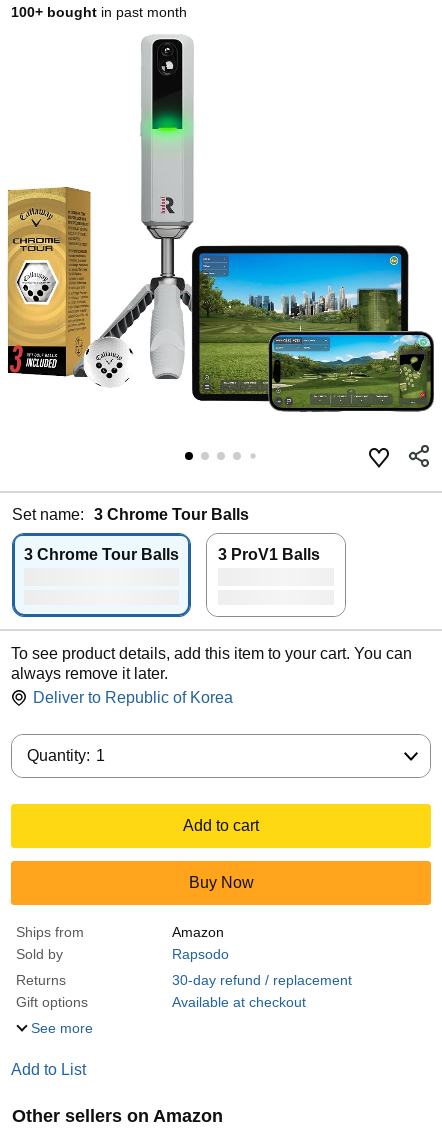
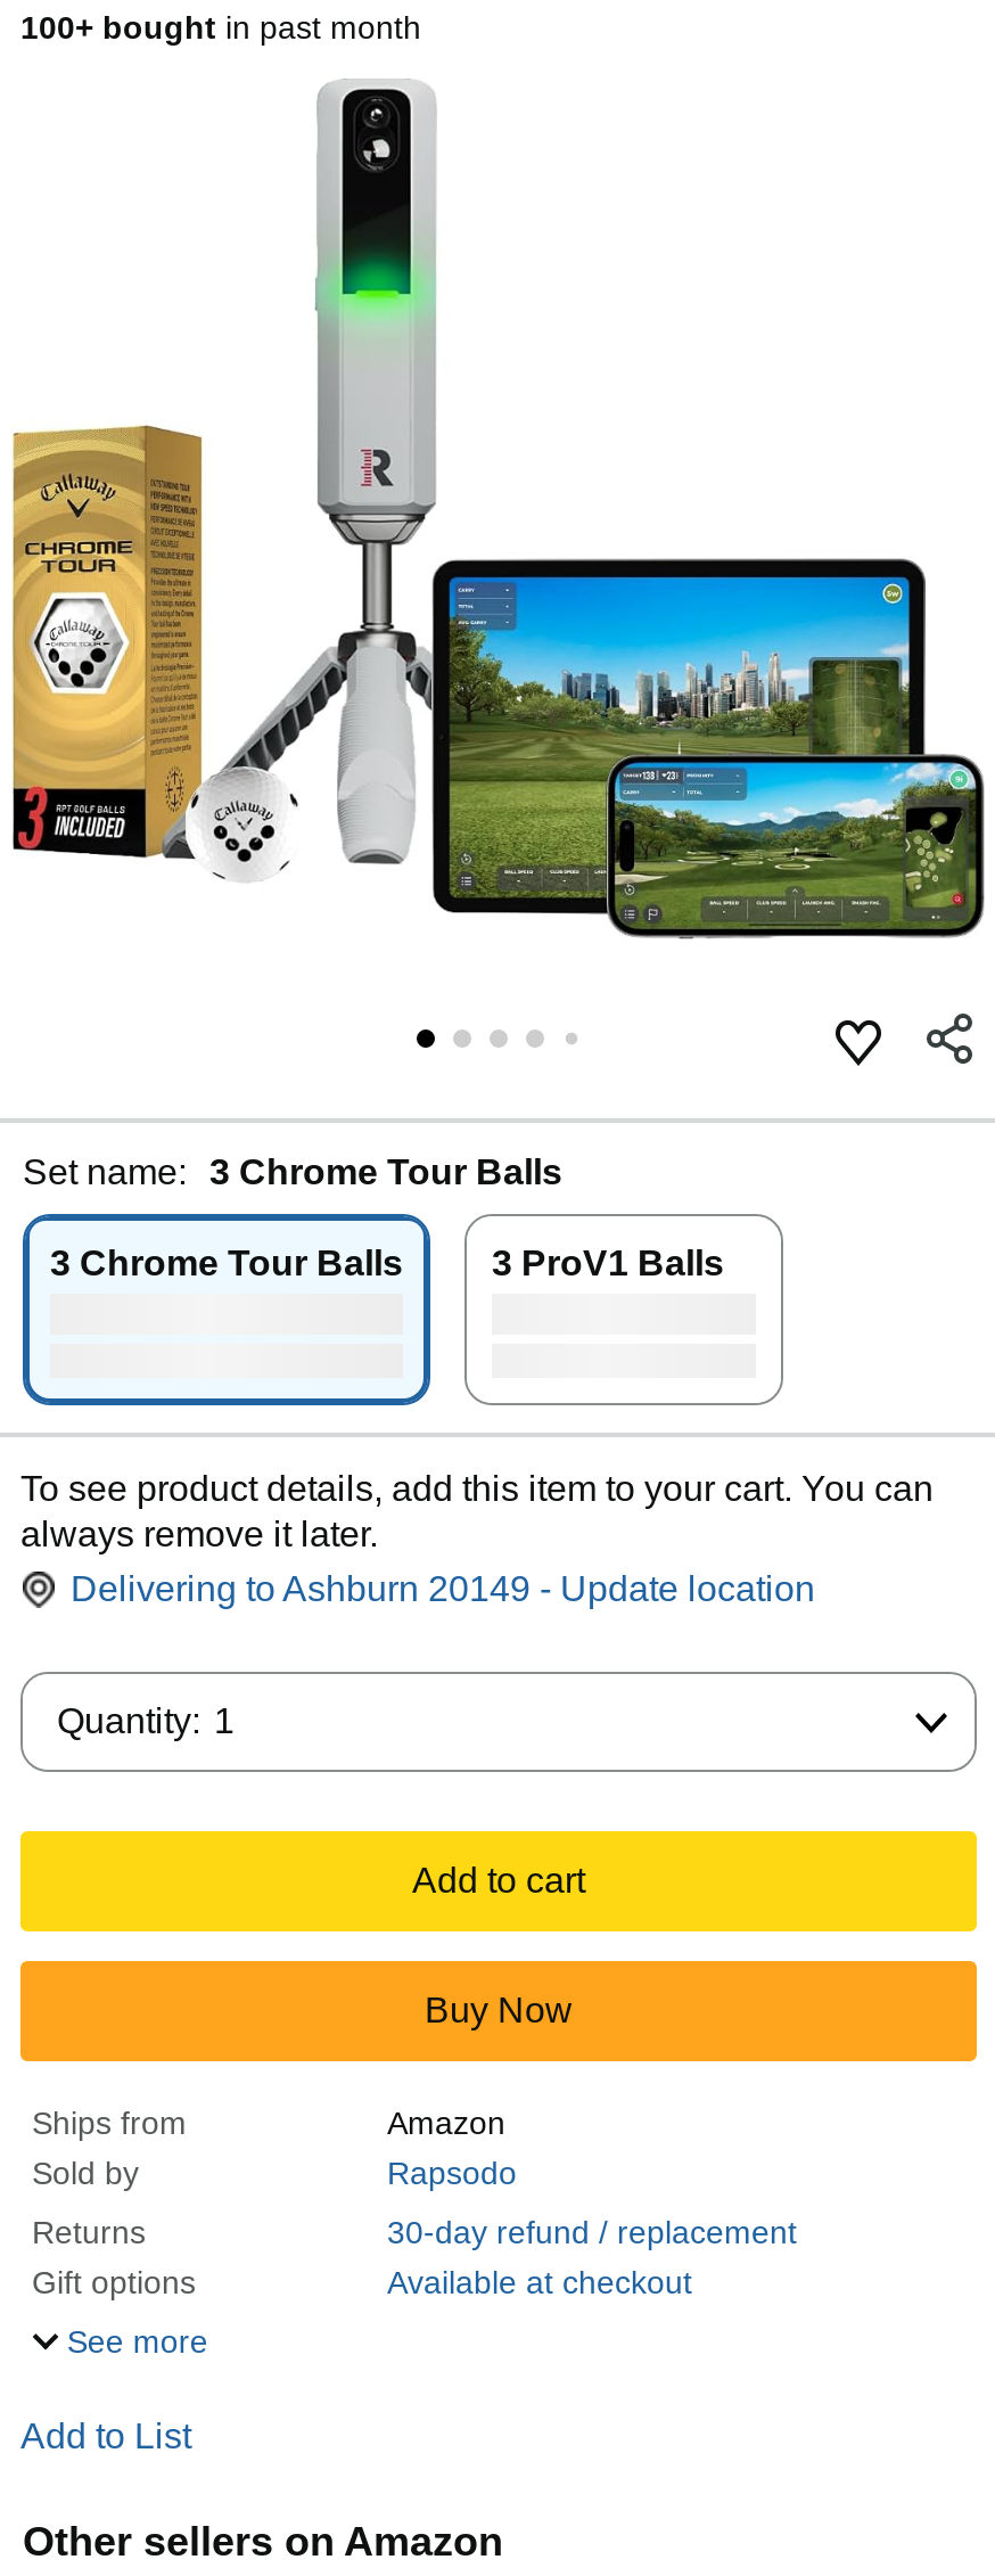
[33,689,233,706] Deliver to Republic of Korea -> [71,1570,815,1609] Delivering to Ashburn 20149 - Update location

